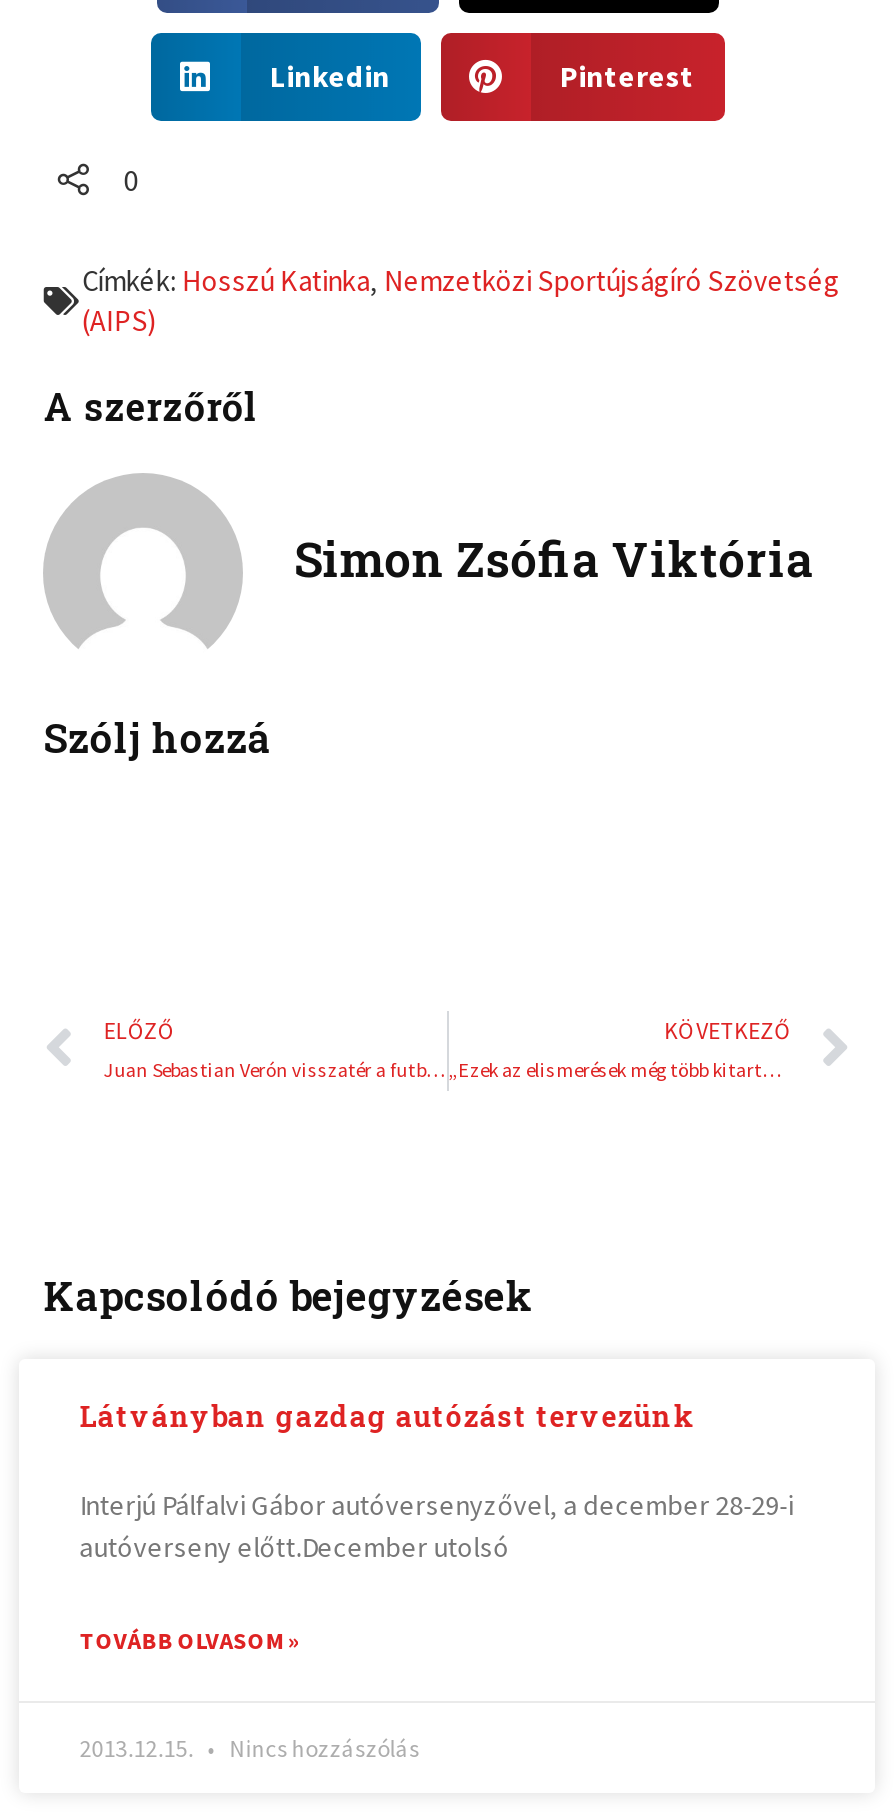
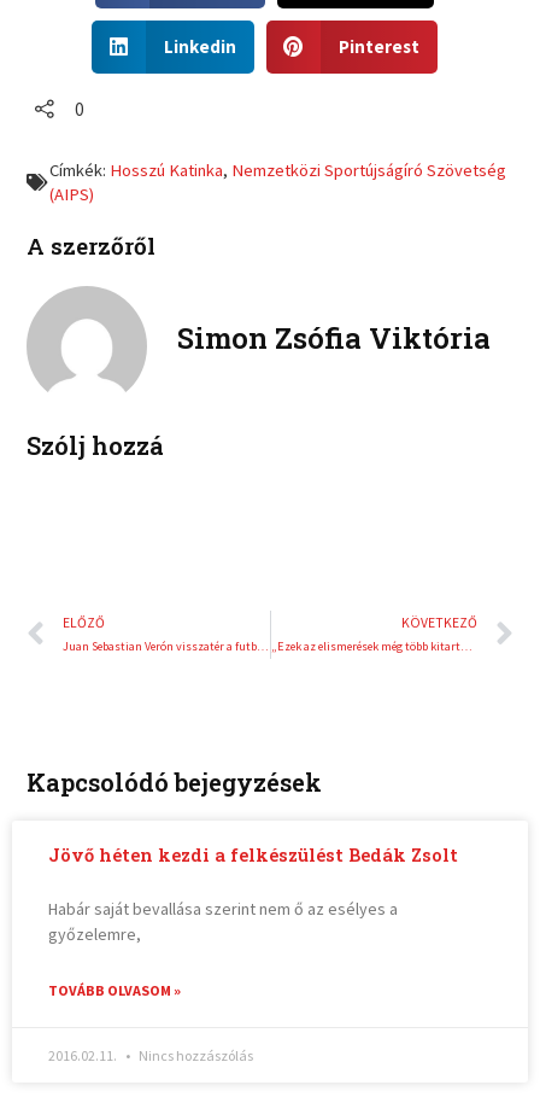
[80,1396,696,1434] Látványban gazdag autózást tervezünk -> [49,843,458,866] Jövő héten kezdi a felkészülést Bedák Zsolt
[80,1486,794,1564] Interjú Pálfalvi Gábor autóversenyzővel, a december 28-29-i | autóverseny előtt.December utolsó -> [49,898,398,945] Habár saját bevallása szerint nem ő az esélyes a | győzelemre,
[80,1732,420,1762] 2013.12.15. Nincs hozzászólás -> [49,1046,253,1064] 2016.02.11. Nincs hozzászólás

